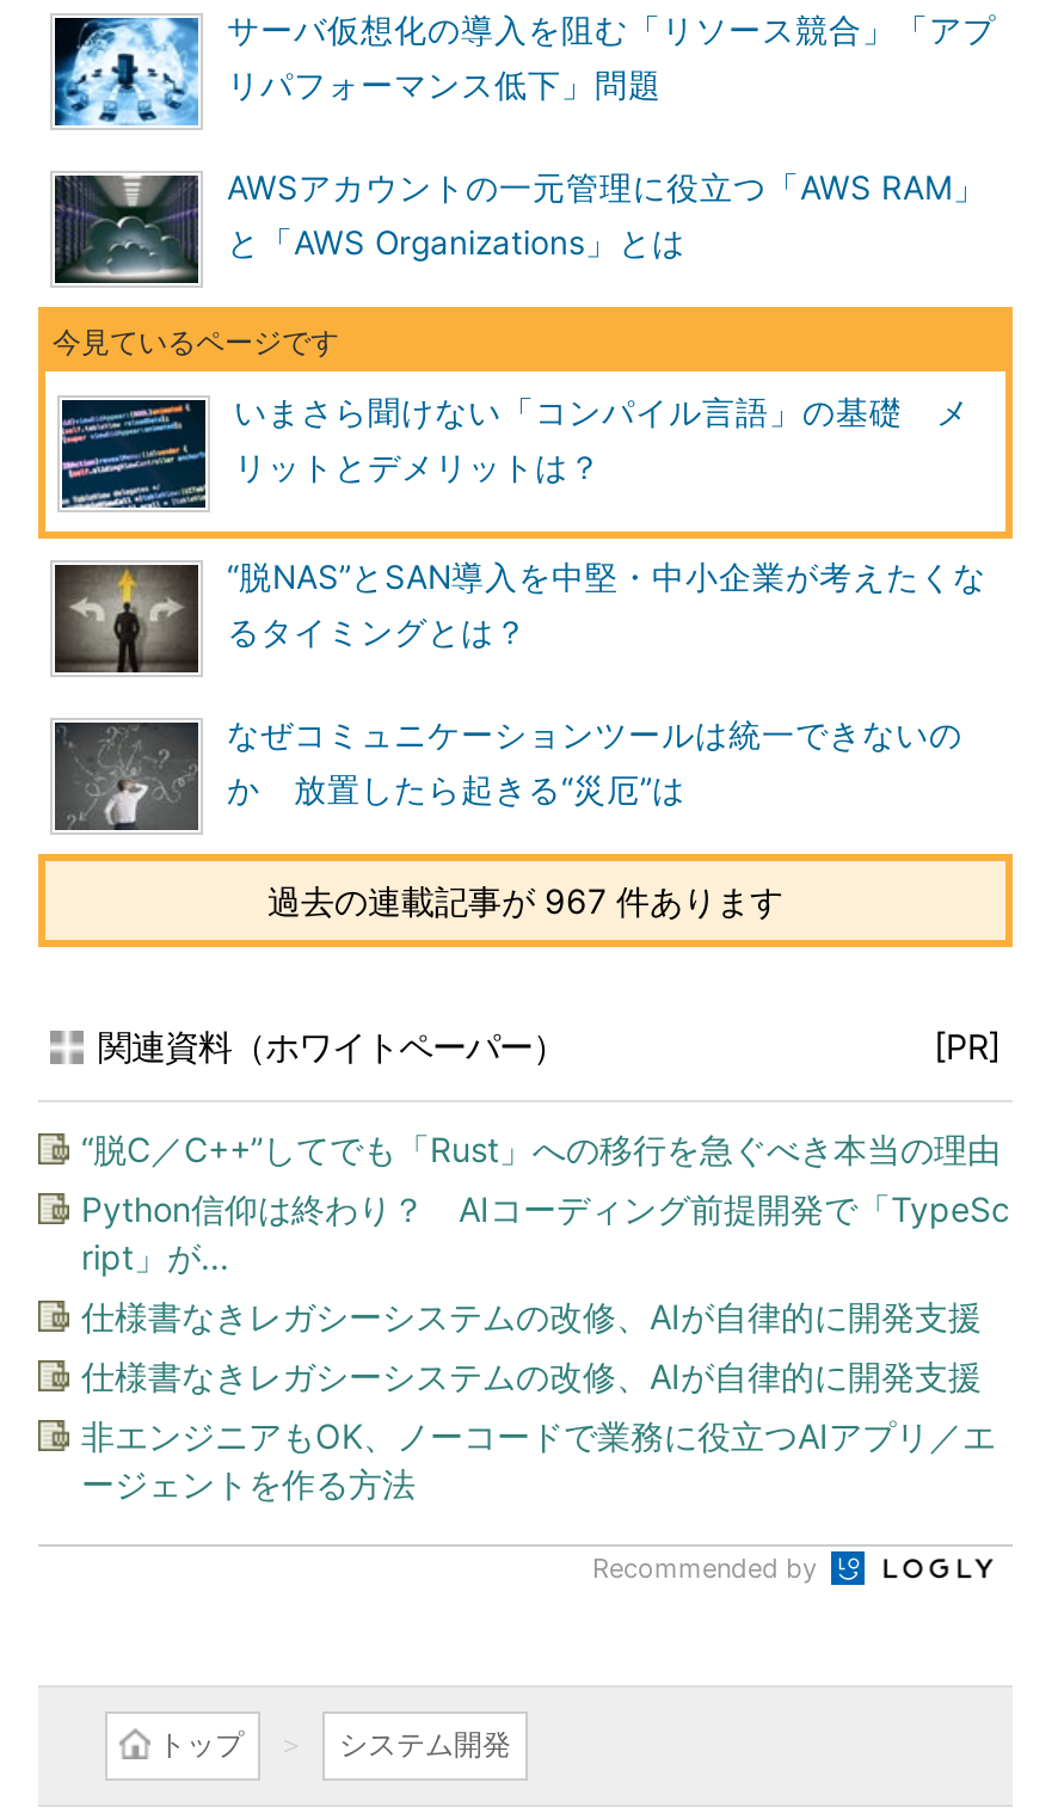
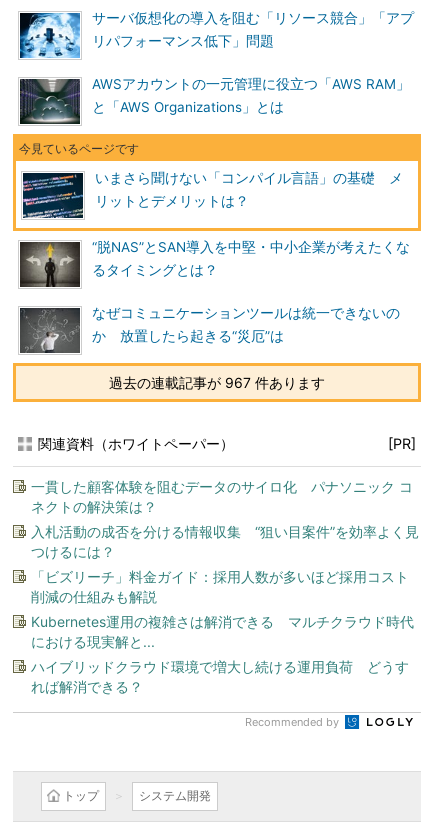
[81,1129,1001,1169] “脱C／C++”してでも「Rust」への移行を急ぐべき本当の理由 -> [31,478,413,515] 一貫した顧客体験を阻むデータのサイロ化 パナソニック コ | ネクトの解決策は？
[81,1188,1010,1277] Python信仰は終わり？ AIコーディング前提開発で「TypeSc | ript」が... -> [31,523,419,560] 入札活動の成否を分ける情報収集 “狙い目案件”を効率よく見 | つけるには？
[81,1296,982,1336] 仕様書なきレガシーシステムの改修、AIが自律的に開発支援 -> [31,568,409,605] 「ビズリーチ」料金ガイド：採用人数が多いほど採用コスト | 削減の仕組みも解説
[81,1356,982,1396] 仕様書なきレガシーシステムの改修、AIが自律的に開発支援 -> [31,613,414,650] Kubernetes運用の複雑さは解消できる マルチクラウド時代 | における現実解と...
[81,1415,996,1504] 非エンジニアもOK、ノーコードで業務に役立つAIアプリ／エ | ージェントを作る方法 -> [31,658,409,695] ハイブリッドクラウド環境で増大し続ける運用負荷 どうす | れば解消できる？

